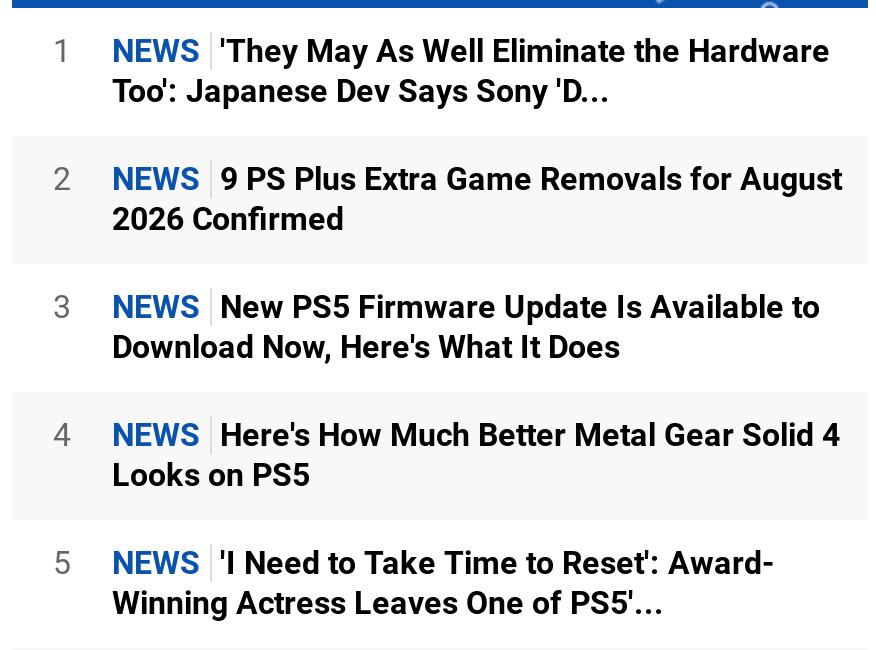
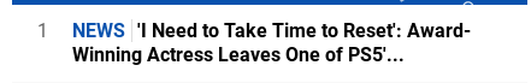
[53,32,842,582] NEWS 'They May As Well Eliminate the Hardware | Too': Japanese Dev Says Sony 'D... | 2 | NEWS 9 PS Plus Extra Game Removals for August | 2026 Confirmed | 3 | NEWS New PS5 Firmware Update Is Available to | Download Now, Here's What It Does | 4 | NEWS Here's How Much Better Metal Gear Solid 4 | Looks on PS5 | 5 -> none

